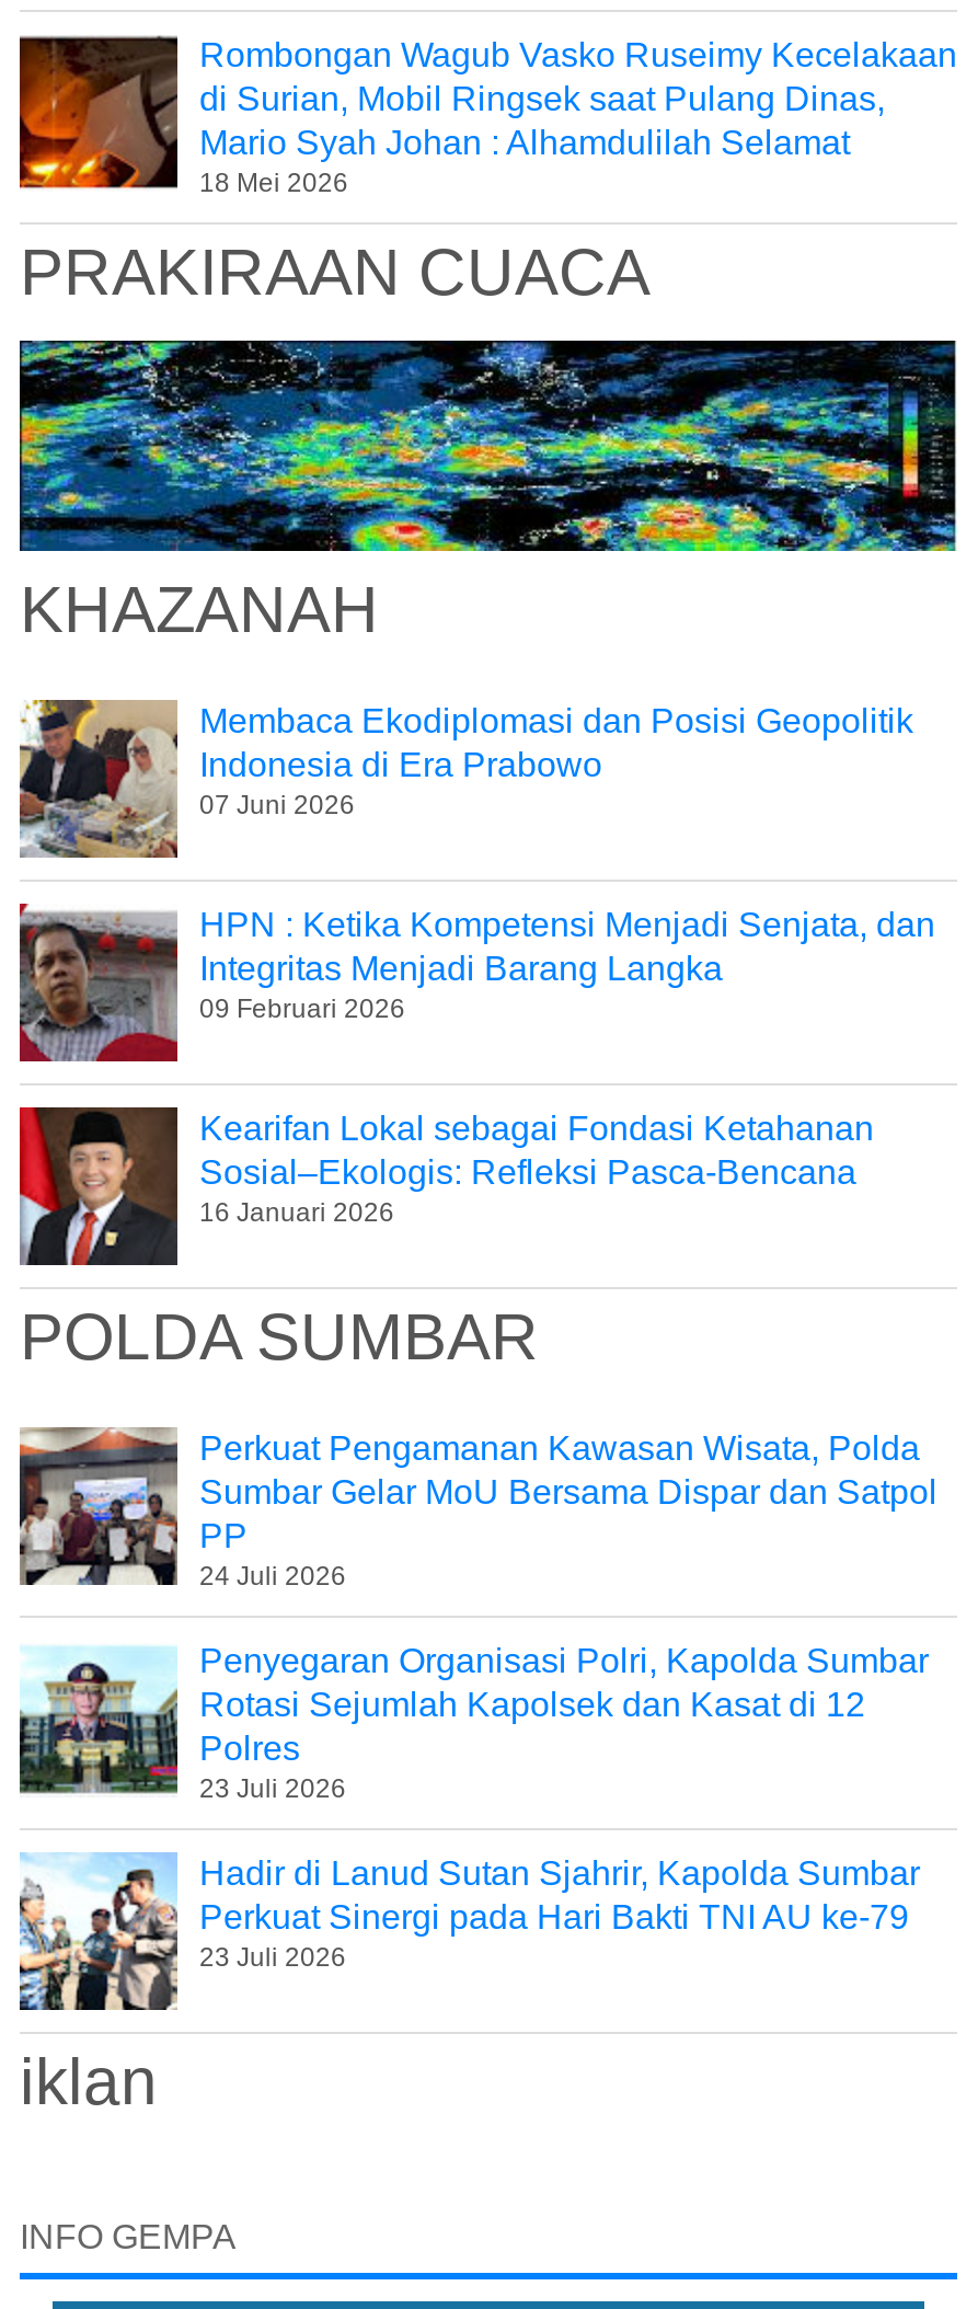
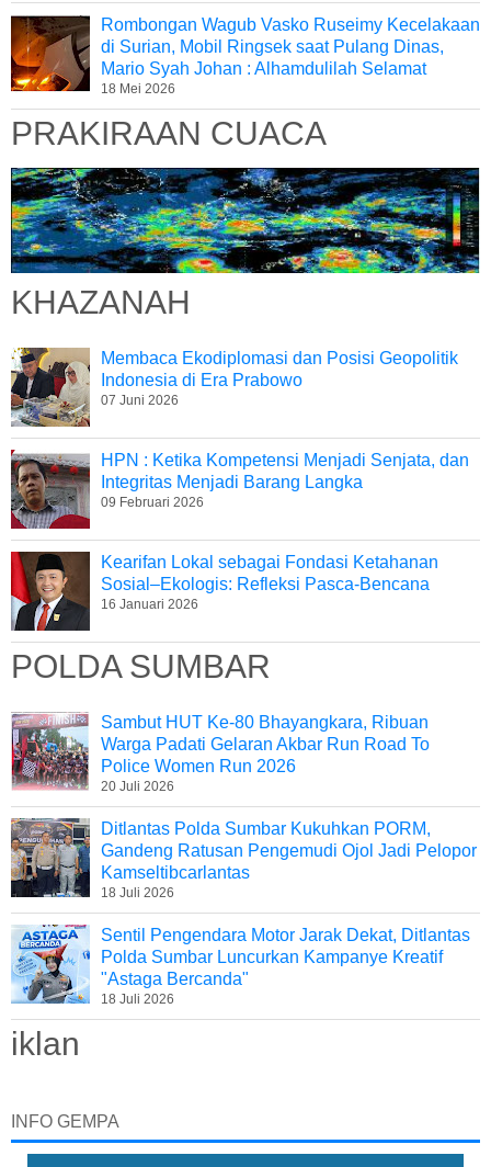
[18,1427,937,1590] [image] | Perkuat Pengamanan Kawasan Wisata, Polda | Sumbar Gelar MoU Bersama Dispar dan Satpol | PP | 24 Juli 2026 -> [11,712,430,794] [image] | Sambut HUT Ke-80 Bhayangkara, Ribuan | Warga Padati Gelaran Akbar Run Road To | Police Women Run 2026 | 20 Juli 2026
[20,1640,929,1803] [image] | Penyegaran Organisasi Polri, Kapolda Sumbar | Rotasi Sejumlah Kapolsek dan Kasat di 12 | Polres | 23 Juli 2026 -> [10,817,477,900] [image] | Ditlantas Polda Sumbar Kukuhkan PORM, | Gandeng Ratusan Pengemudi Ojol Jadi Pelopor | Kamseltibcarlantas | 18 Juli 2026
[18,1853,920,2012] [image] | Hadir di Lanud Sutan Sjahrir, Kapolda Sumbar | Perkuat Sinergi pada Hari Bakti TNI AU ke-79 | 23 Juli 2026 -> [11,924,470,1006] [image] | Sentil Pengendara Motor Jarak Dekat, Ditlantas | Polda Sumbar Luncurkan Kampanye Kreatif | "Astaga Bercanda" | 18 Juli 2026

